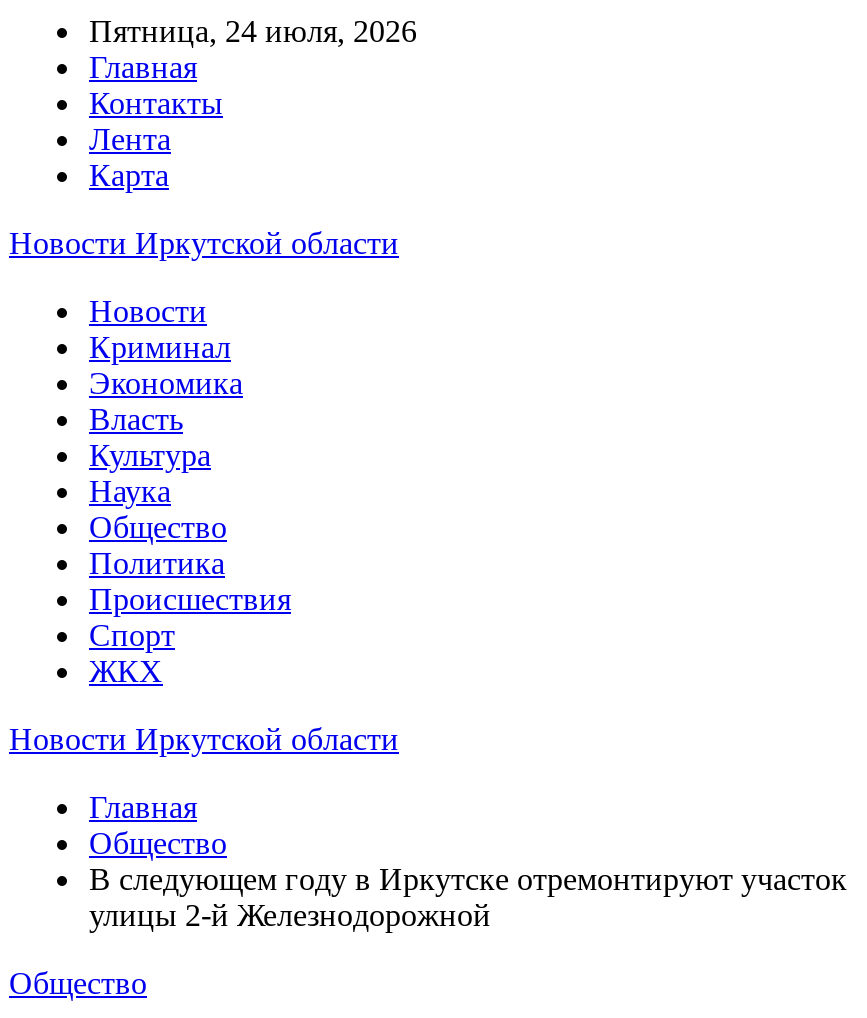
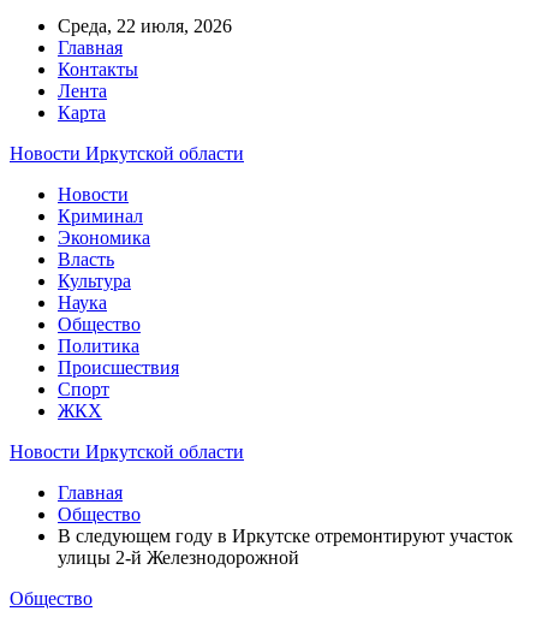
[89,14,417,48] Пятница, 24 июля, 2026 -> [58,16,232,36] Среда, 22 июля, 2026

